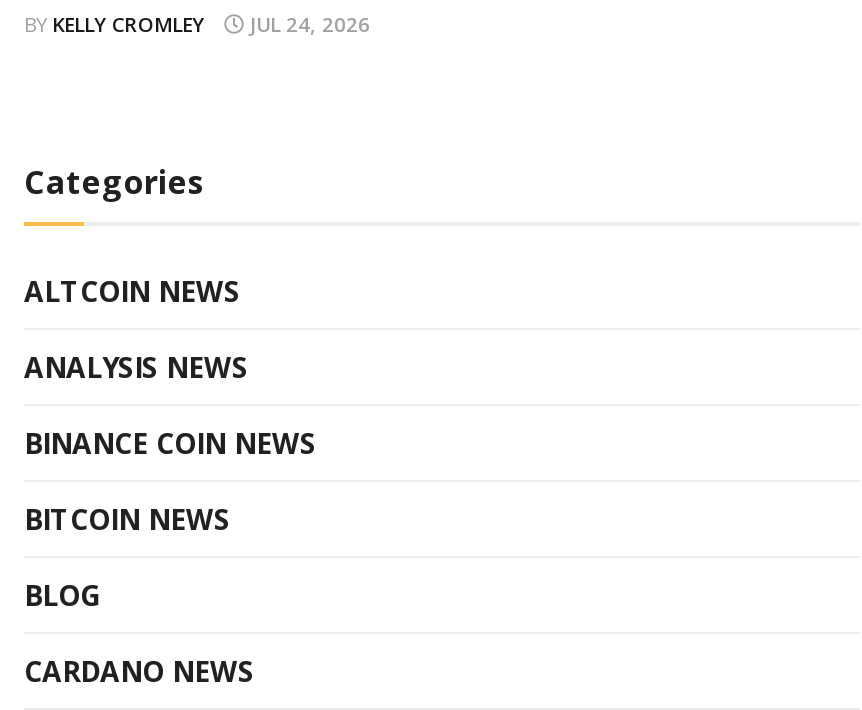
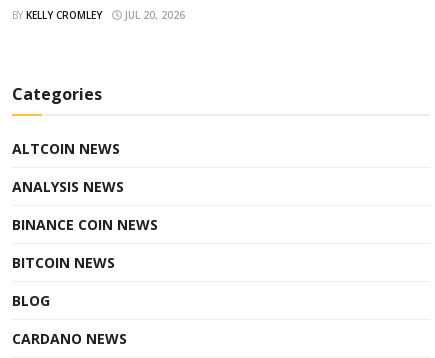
[244,10,370,38] JUL 24, 2026 -> [122,8,185,22] JUL 20, 2026

